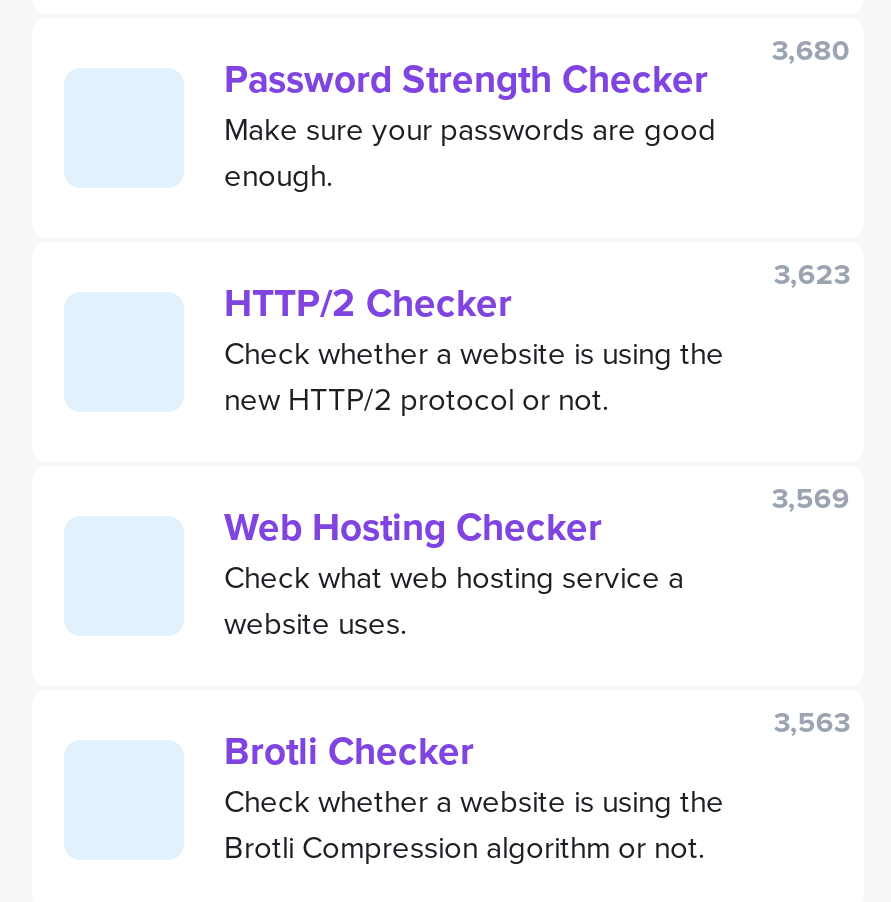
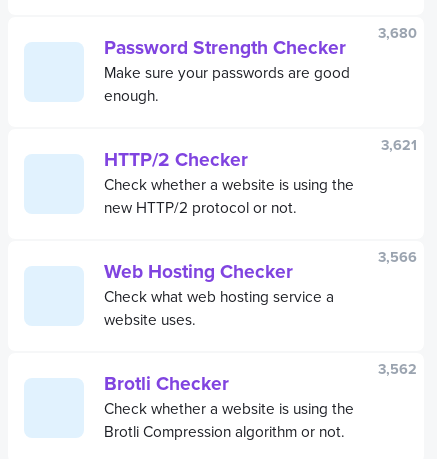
[774,252,850,294] 3,623 -> [381,134,417,155] 3,621
[772,476,850,518] 3,569 -> [378,246,417,267] 3,566
[774,700,850,742] 3,563 -> [378,358,417,379] 3,562

